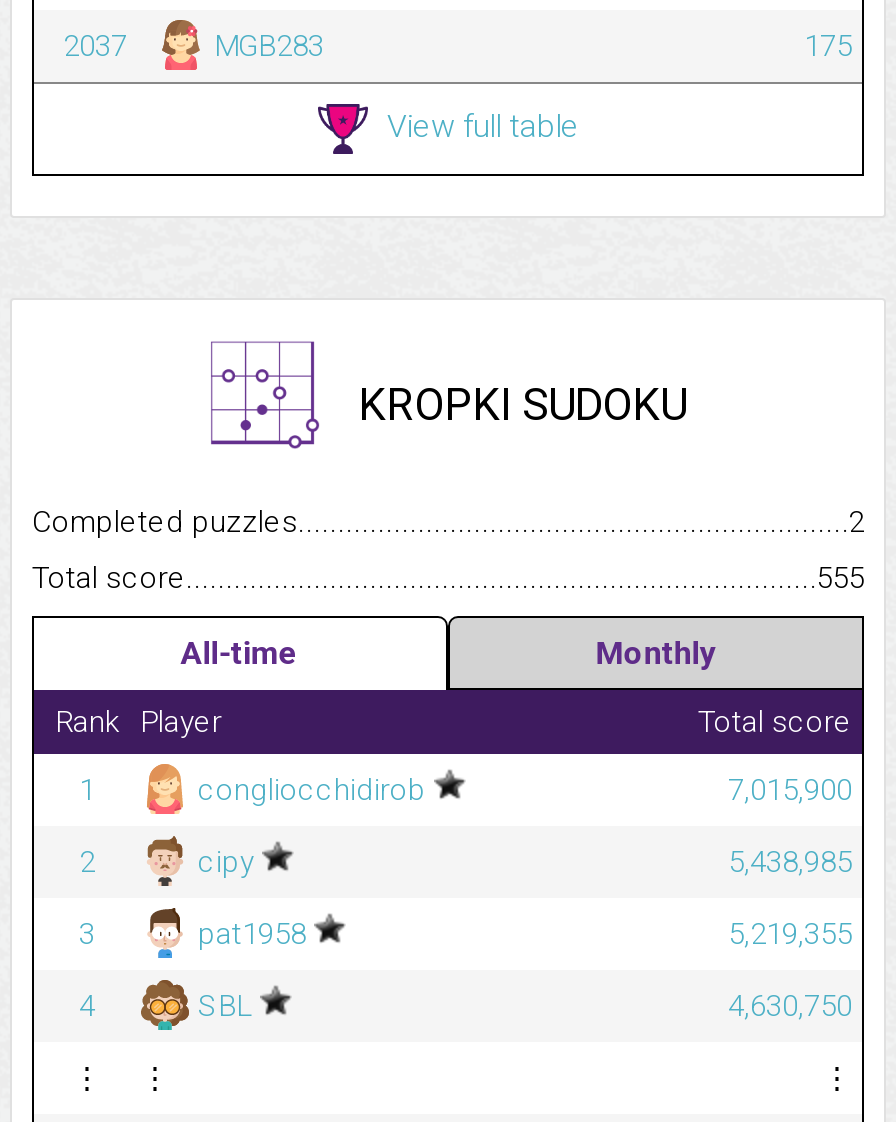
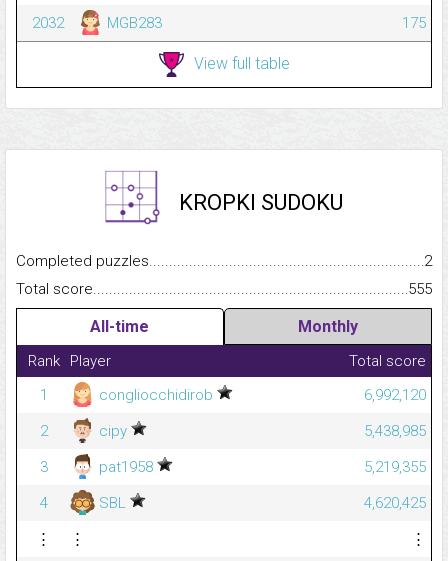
[63,28,127,64] 2037 -> [31,14,63,32] 2032
[728,772,852,808] 7,015,900 -> [364,386,426,404] 6,992,120
[728,988,852,1024] 4,630,750 -> [364,494,426,512] 4,620,425

